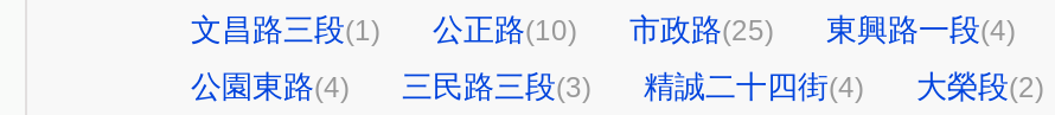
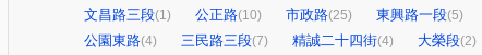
[191,12,1016,47] 文昌路三段(1) 公正路(10) 市政路(25) 東興路一段(4) -> [84,6,463,23] 文昌路三段(1) 公正路(10) 市政路(25) 東興路一段(5)
[191,69,1044,104] 公園東路(4) 三民路三段(3) 精誠二十四街(4) 大榮段(2) -> [84,32,477,49] 公園東路(4) 三民路三段(7) 精誠二十四街(4) 大榮段(2)

